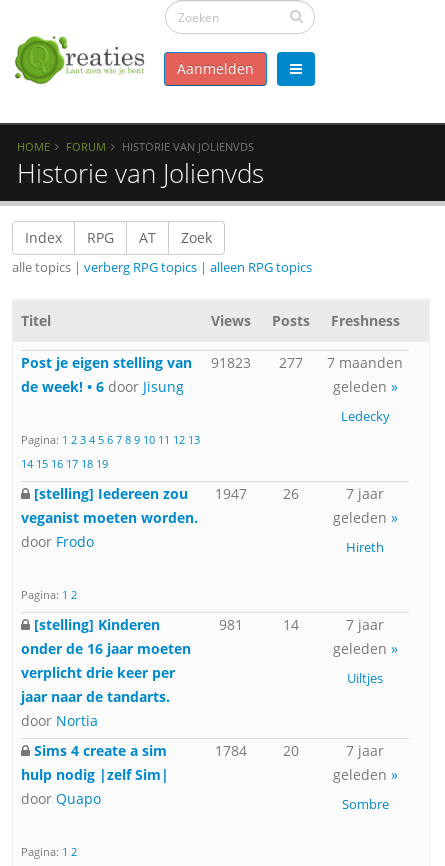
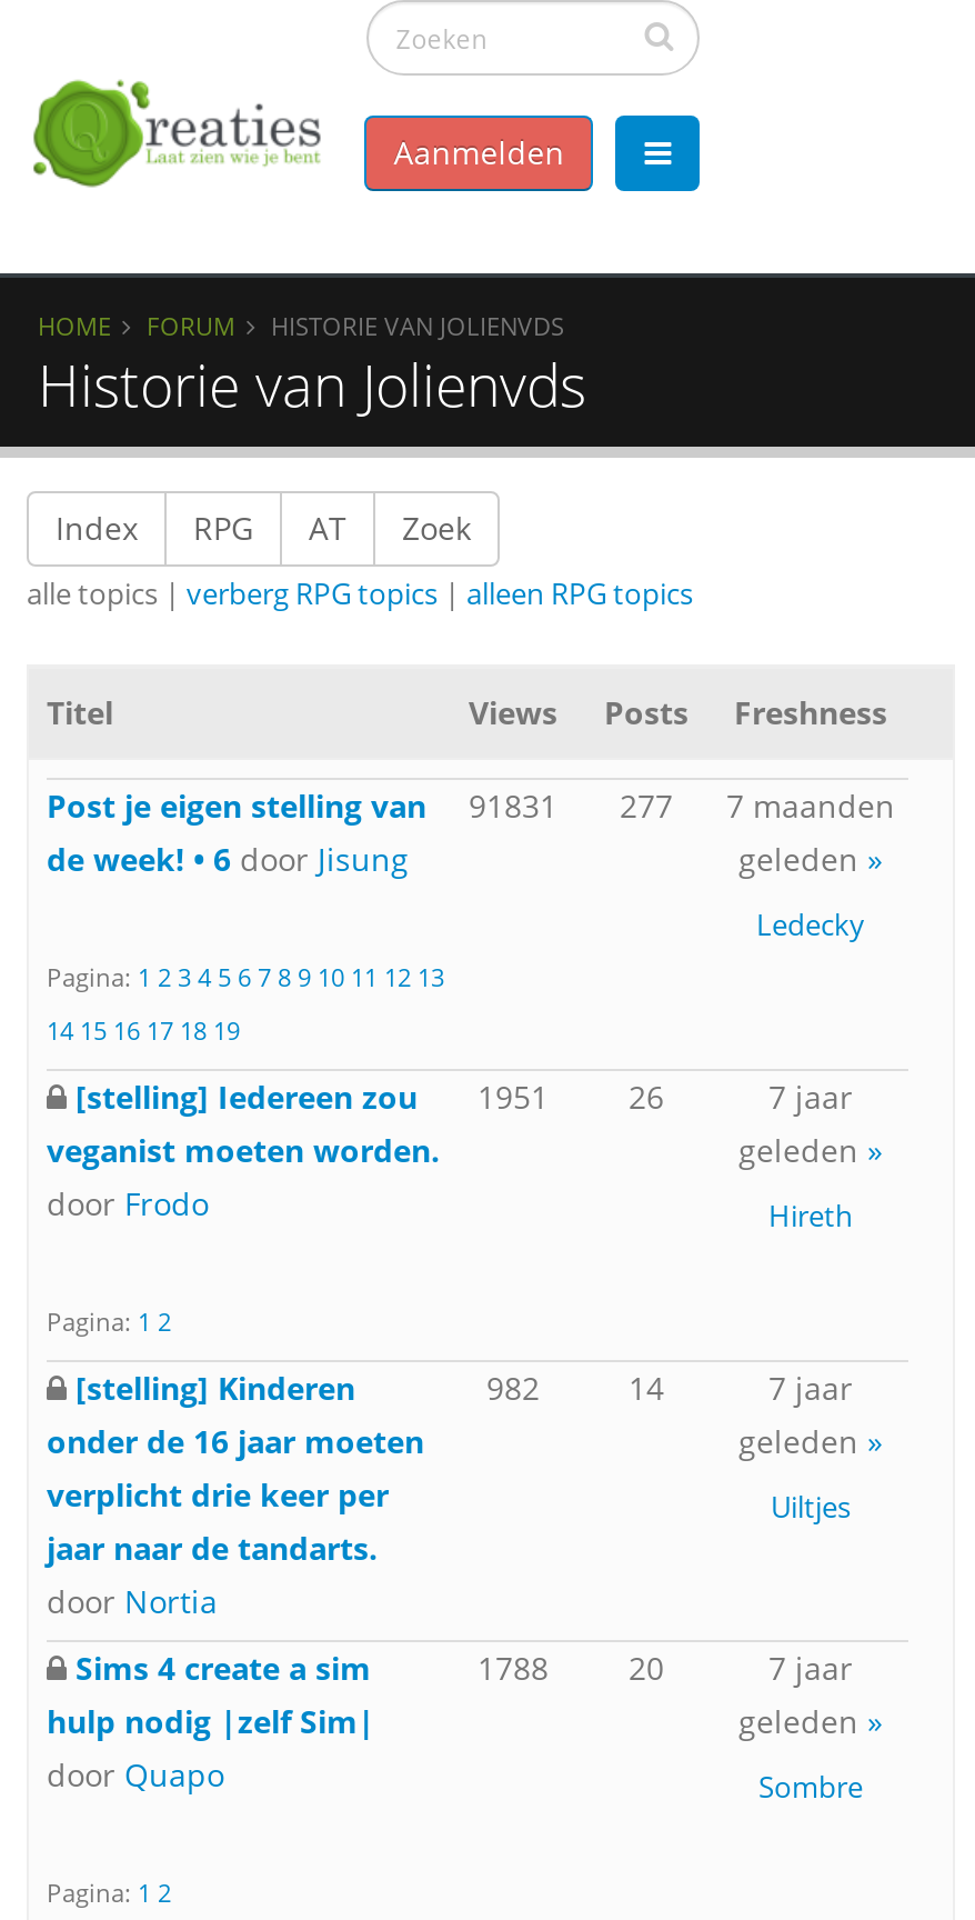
[21,353,403,372] Post je eigen stelling van 91823 277 7 maanden -> [47,784,895,827] Post je eigen stelling van 91831 277 7 maanden
[34,484,299,503] [stelling] Iedereen zou 1947 26 -> [76,1076,664,1118] [stelling] Iedereen zou 1951 26
[219,615,243,634] 981 -> [486,1367,540,1409] 982
[215,741,299,760] 1784 20 -> [478,1647,664,1689] 1788 20

